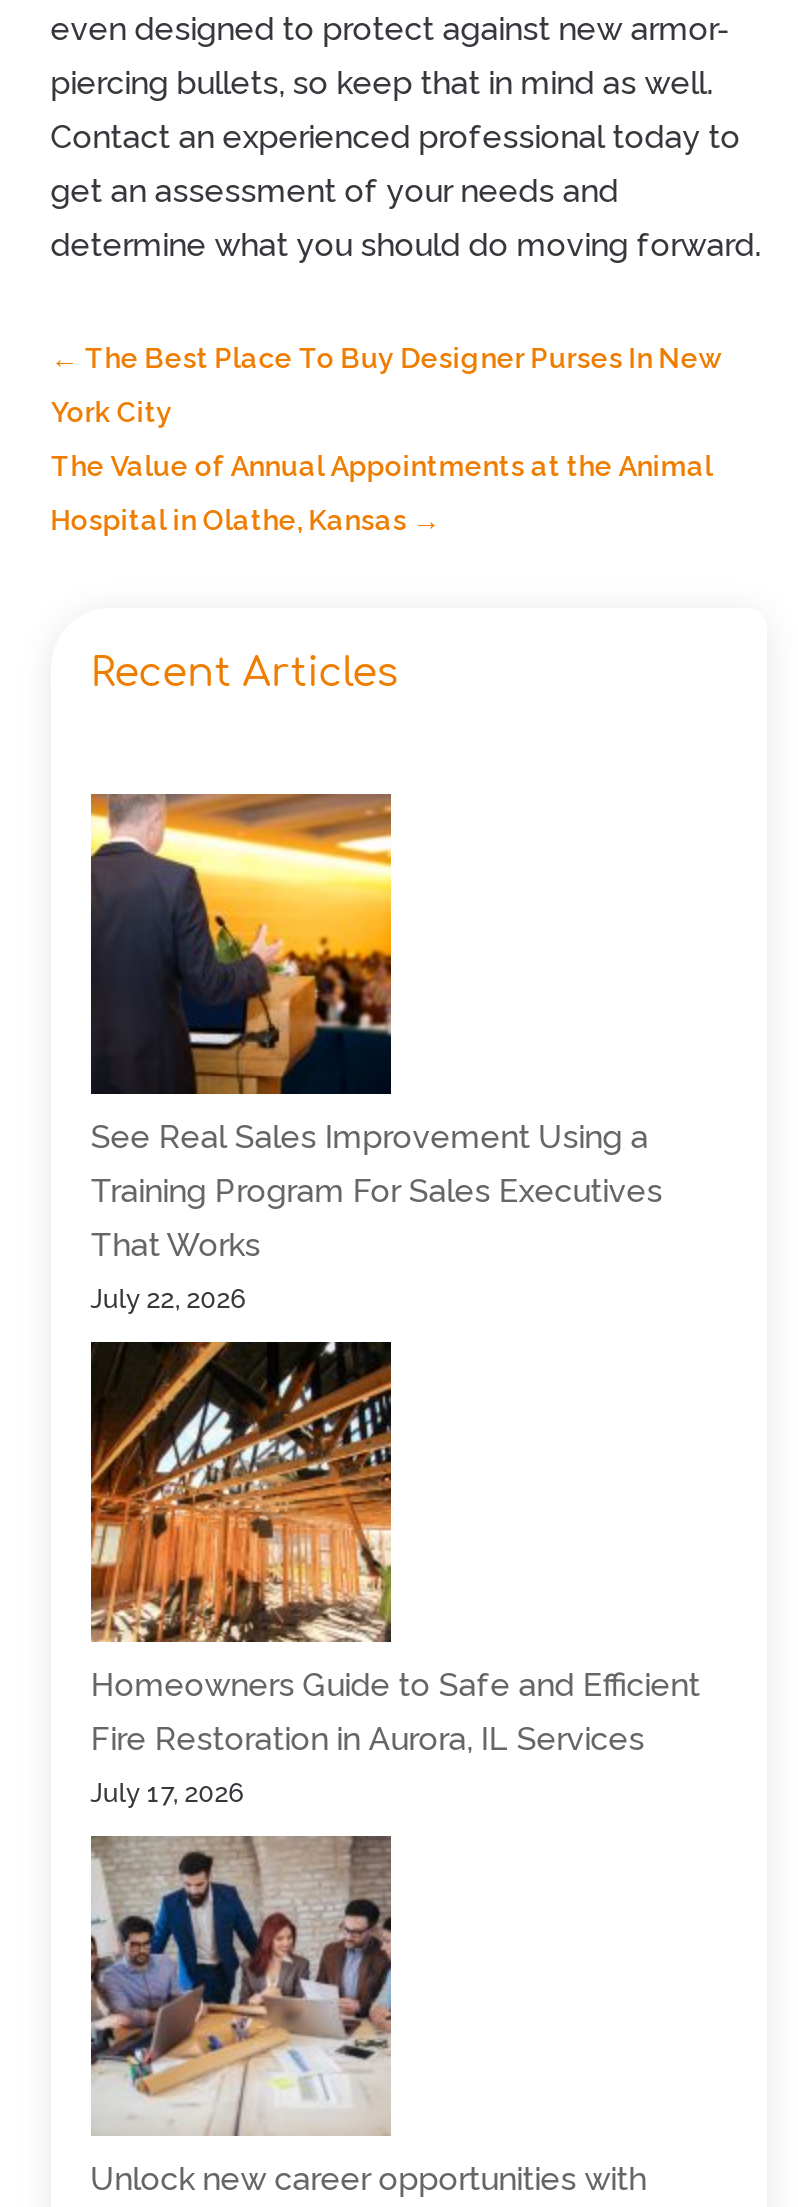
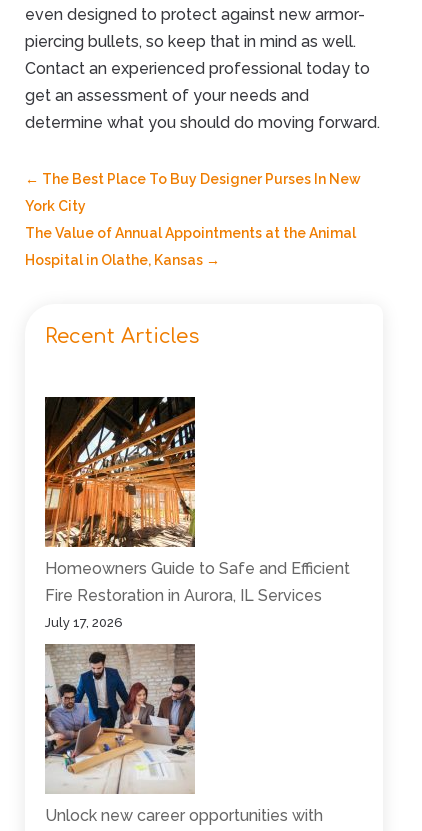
[89,792,663,1313] [image] | See Real Sales Improvement Using a | Training Program For Sales Executives | That Works | July 22, 2026 -> none

